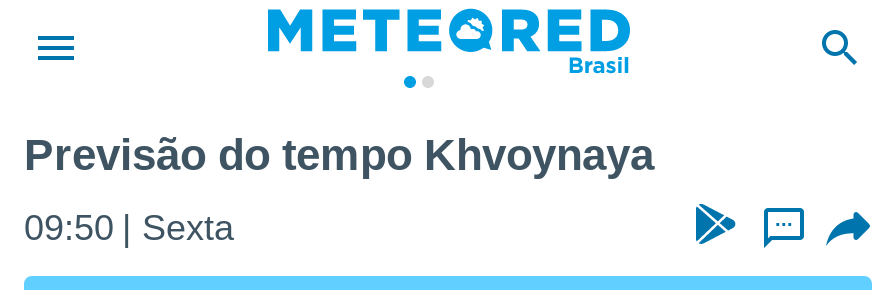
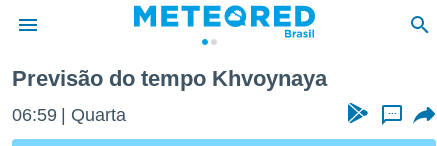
[24,208,234,248] 09:50 Sexta -> [12,105,126,125] 06:59 Quarta

